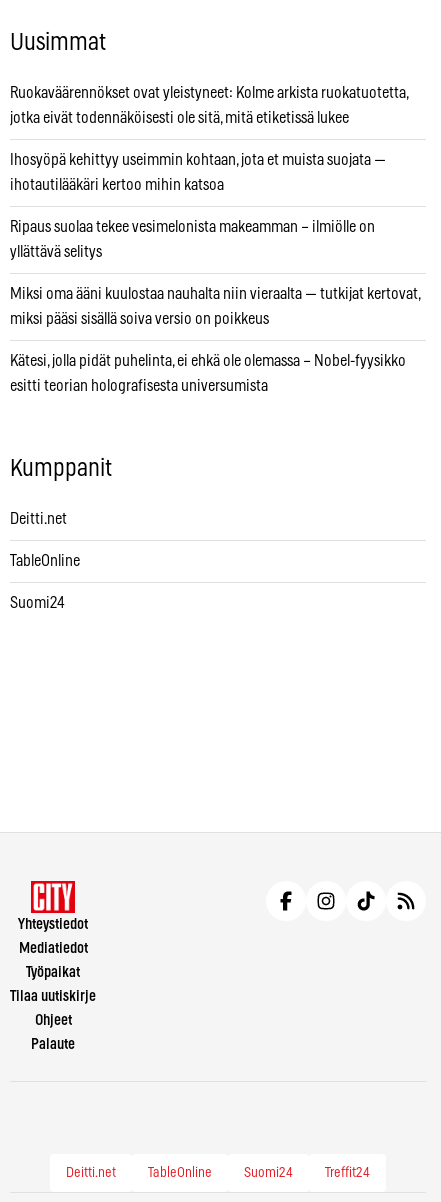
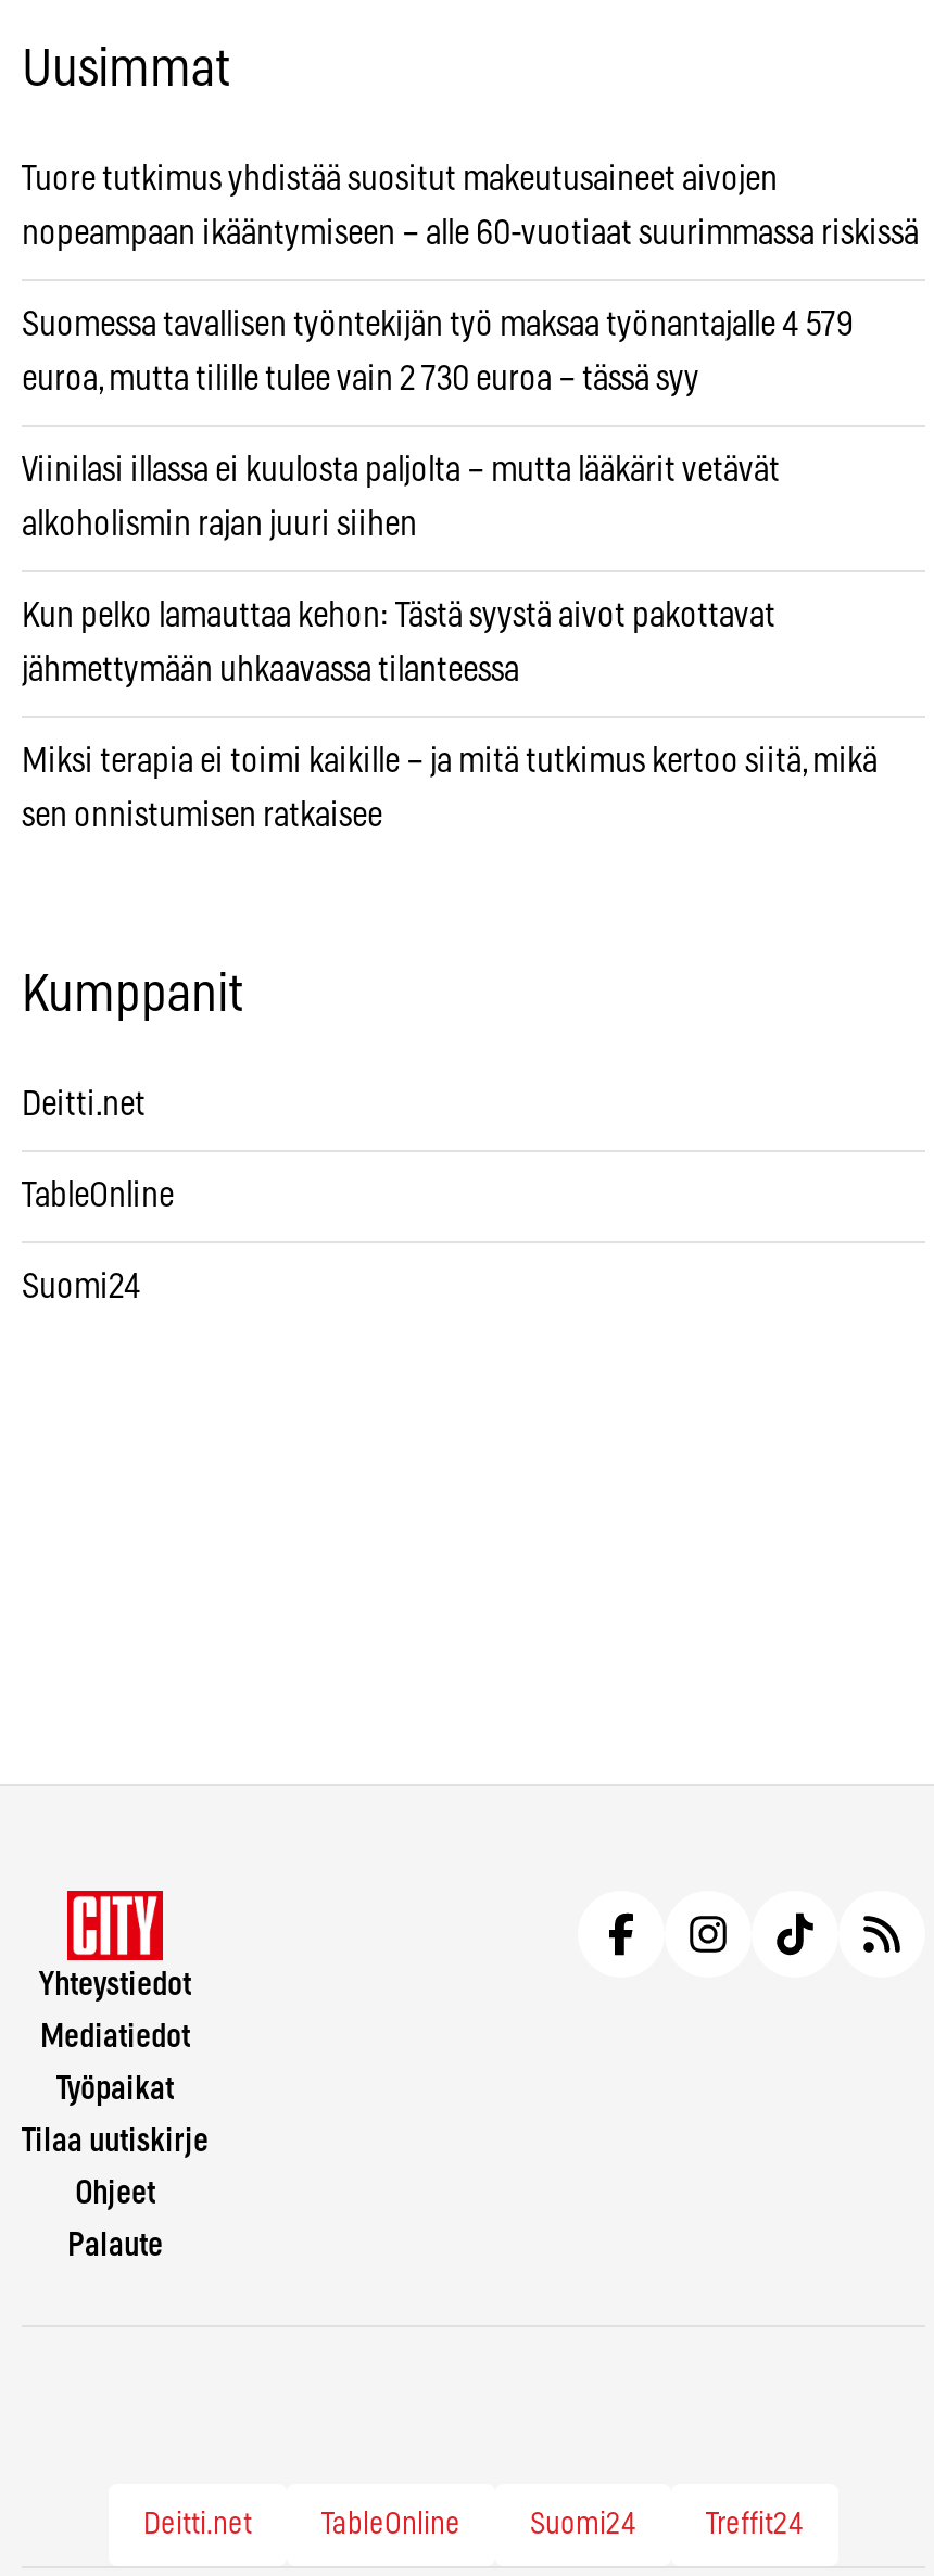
[10,85,408,101] Ruokaväärennökset ovat yleistyneet: Kolme arkista ruokatuotetta, -> [22,162,778,197] Tuore tutkimus yhdistää suositut makeutusaineet aivojen
[10,110,349,126] jotka eivät todennäköisesti ole sitä, mitä etiketissä lukee -> [22,217,919,252] nopeampaan ikääntymiseen – alle 60-vuotiaat suurimmassa riskissä
[10,152,386,168] Ihosyöpä kehittyy useimmin kohtaan, jota et muista suojata — -> [22,308,854,343] Suomessa tavallisen työntekijän työ maksaa työnantajalle 4 579
[10,177,224,193] ihotautilääkäri kertoo mihin katsoa -> [22,362,699,397] euroa, mutta tilille tulee vain 2 730 euroa – tässä syy
[10,219,375,235] Ripaus suolaa tekee vesimelonista makeamman – ilmiölle on -> [22,454,780,488] Viinilasi illassa ei kuulosta paljolta – mutta lääkärit vetävät
[10,244,102,260] yllättävä selitys -> [22,508,417,543] alkoholismin rajan juuri siihen
[10,286,420,302] Miksi oma ääni kuulostaa nauhalta niin vieraalta — tutkijat kertovat, -> [22,599,775,634] Kun pelko lamauttaa kehon: Tästä syystä aivot pakottavat
[10,311,269,327] miksi pääsi sisällä soiva versio on poikkeus -> [22,653,519,688] jähmettymään uhkaavassa tilanteessa
[10,353,406,369] Kätesi, jolla pidät puhelinta, ei ehkä ole olemassa – Nobel-fyysikko -> [22,745,878,779] Miksi terapia ei toimi kaikille – ja mitä tutkimus kertoo siitä, mikä
[10,378,268,394] esitti teorian holografisesta universumista -> [22,799,382,834] sen onnistumisen ratkaisee

